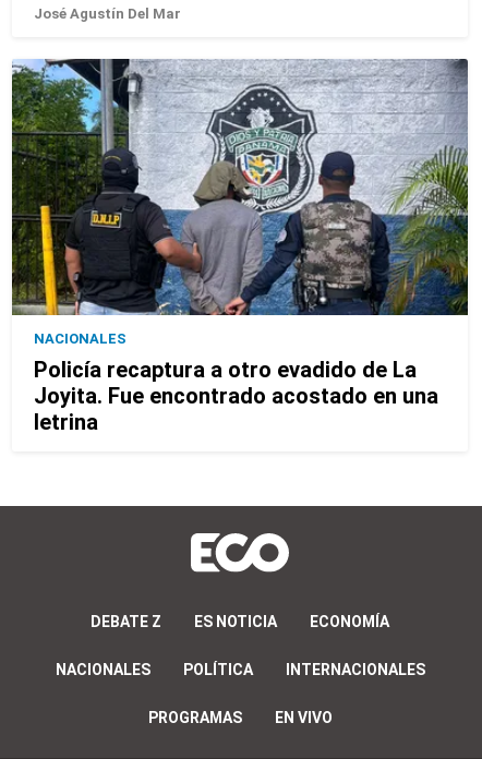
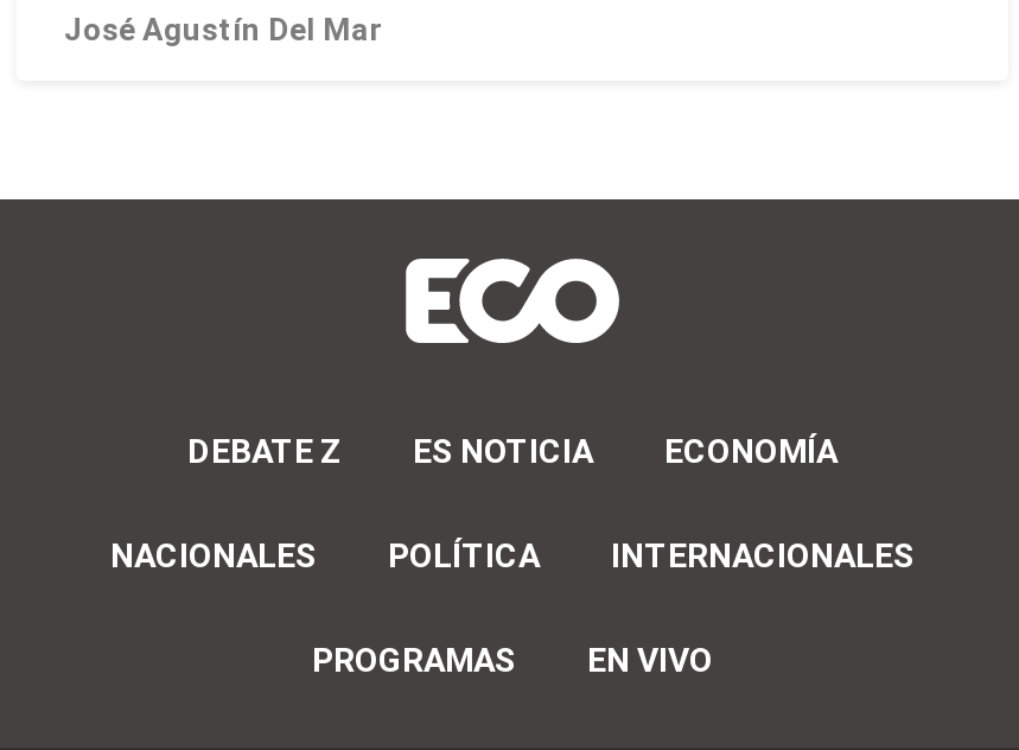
[11,58,469,435] [image] | NACIONALES | Policía recaptura a otro evadido de La | Joyita. Fue encontrado acostado en una | letrina -> none

